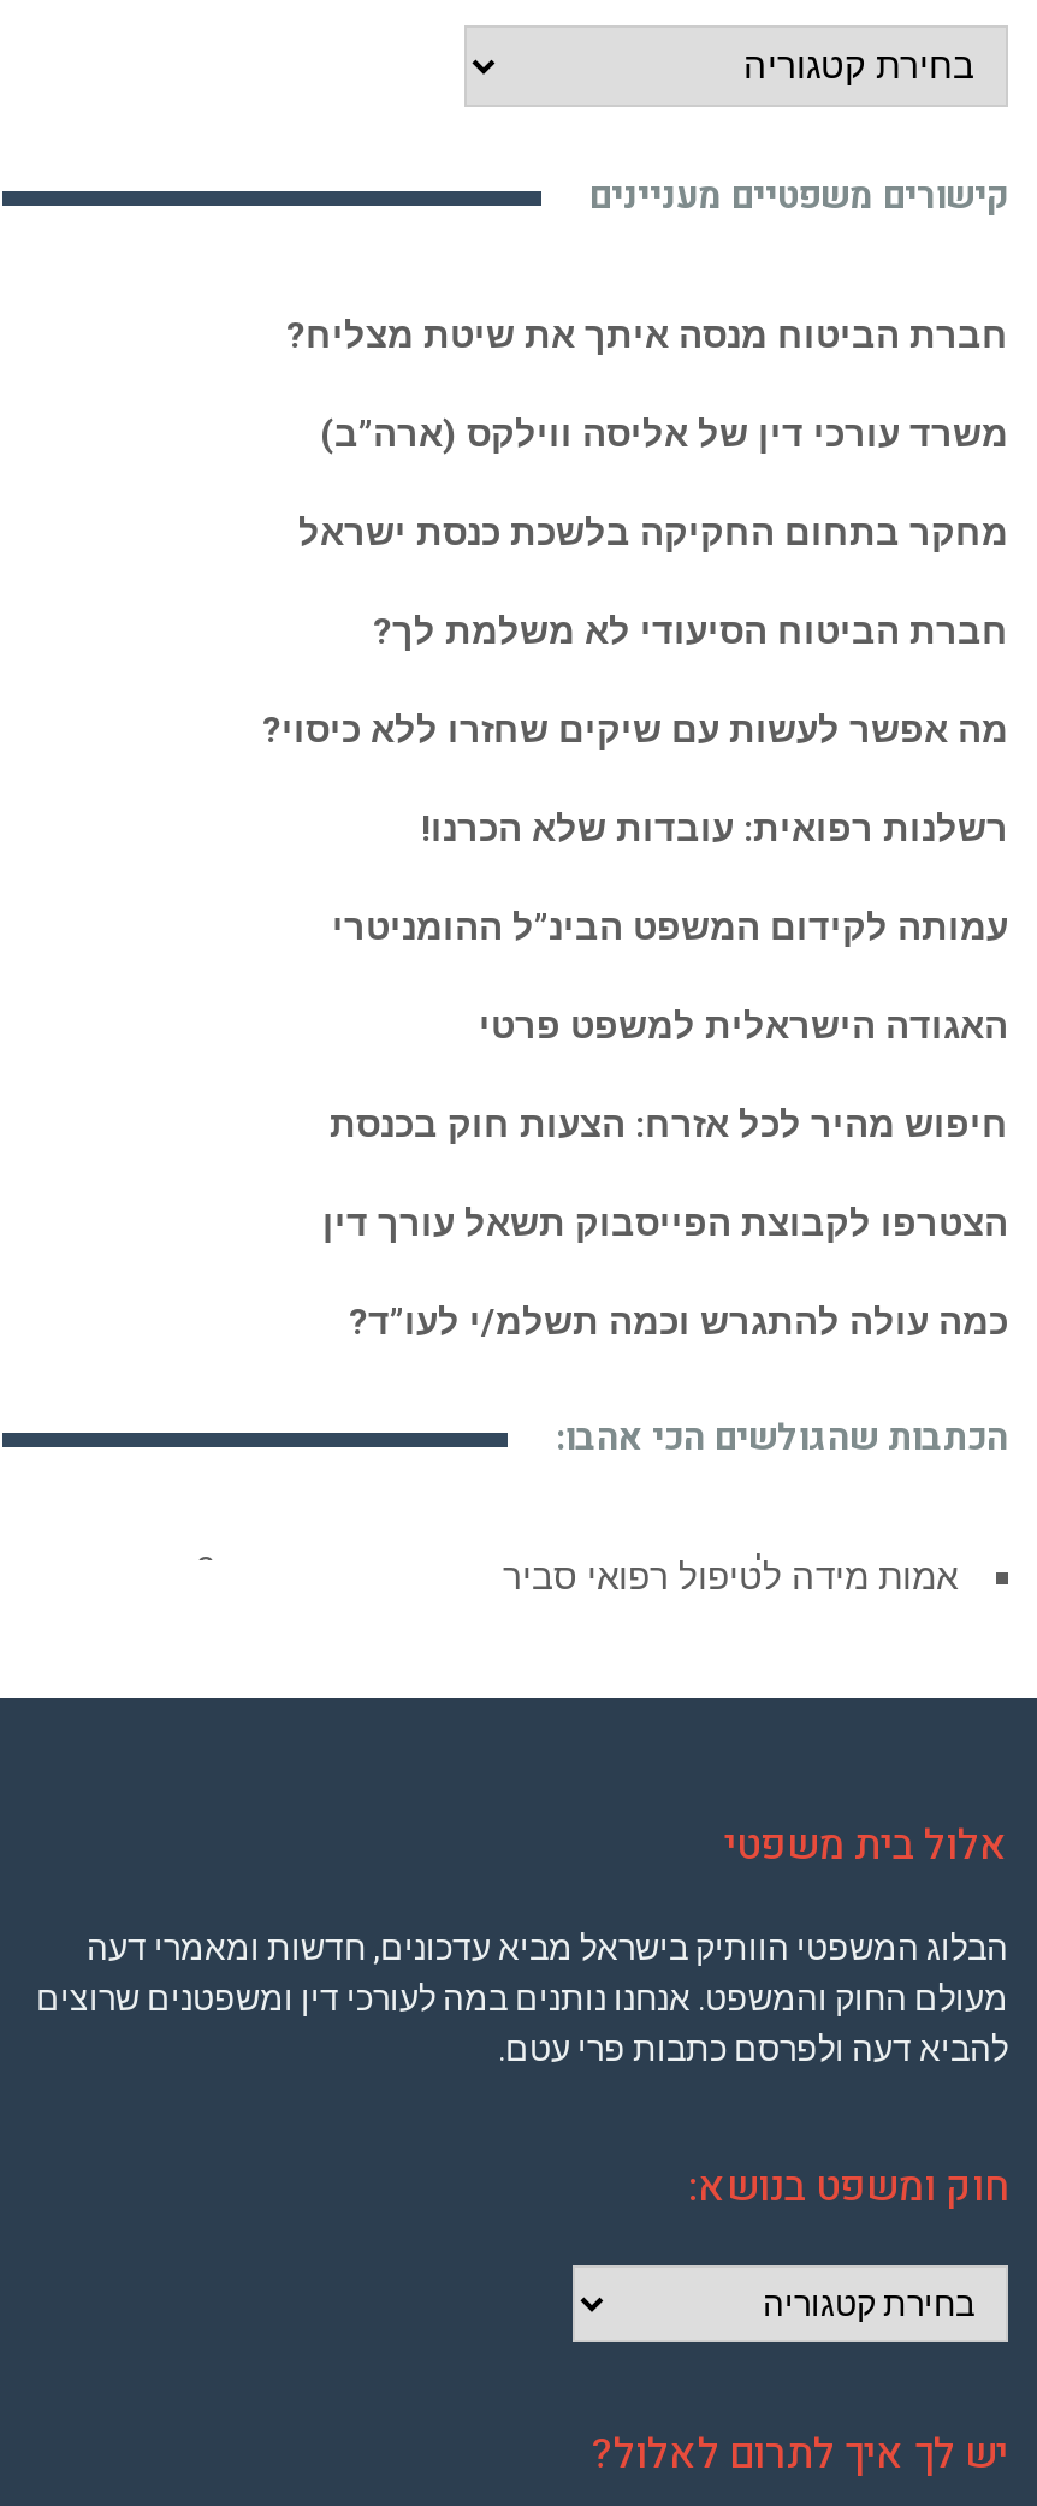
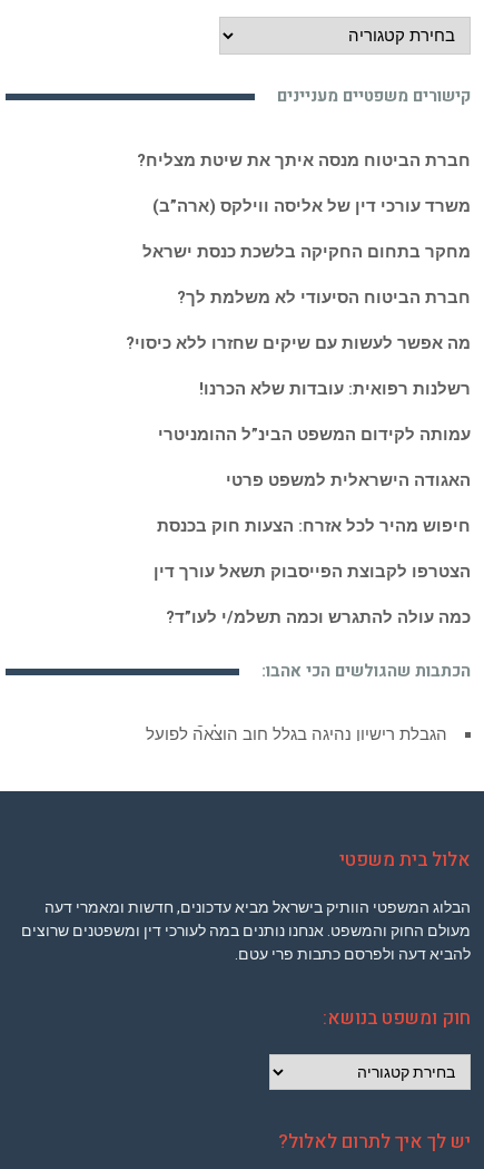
[503,1549,958,1592] אמות מידה לטיפול רפואי סביר -> [146,722,447,742] הגבלת רישיון נהיגה בגלל חוב הוצאה לפועל

